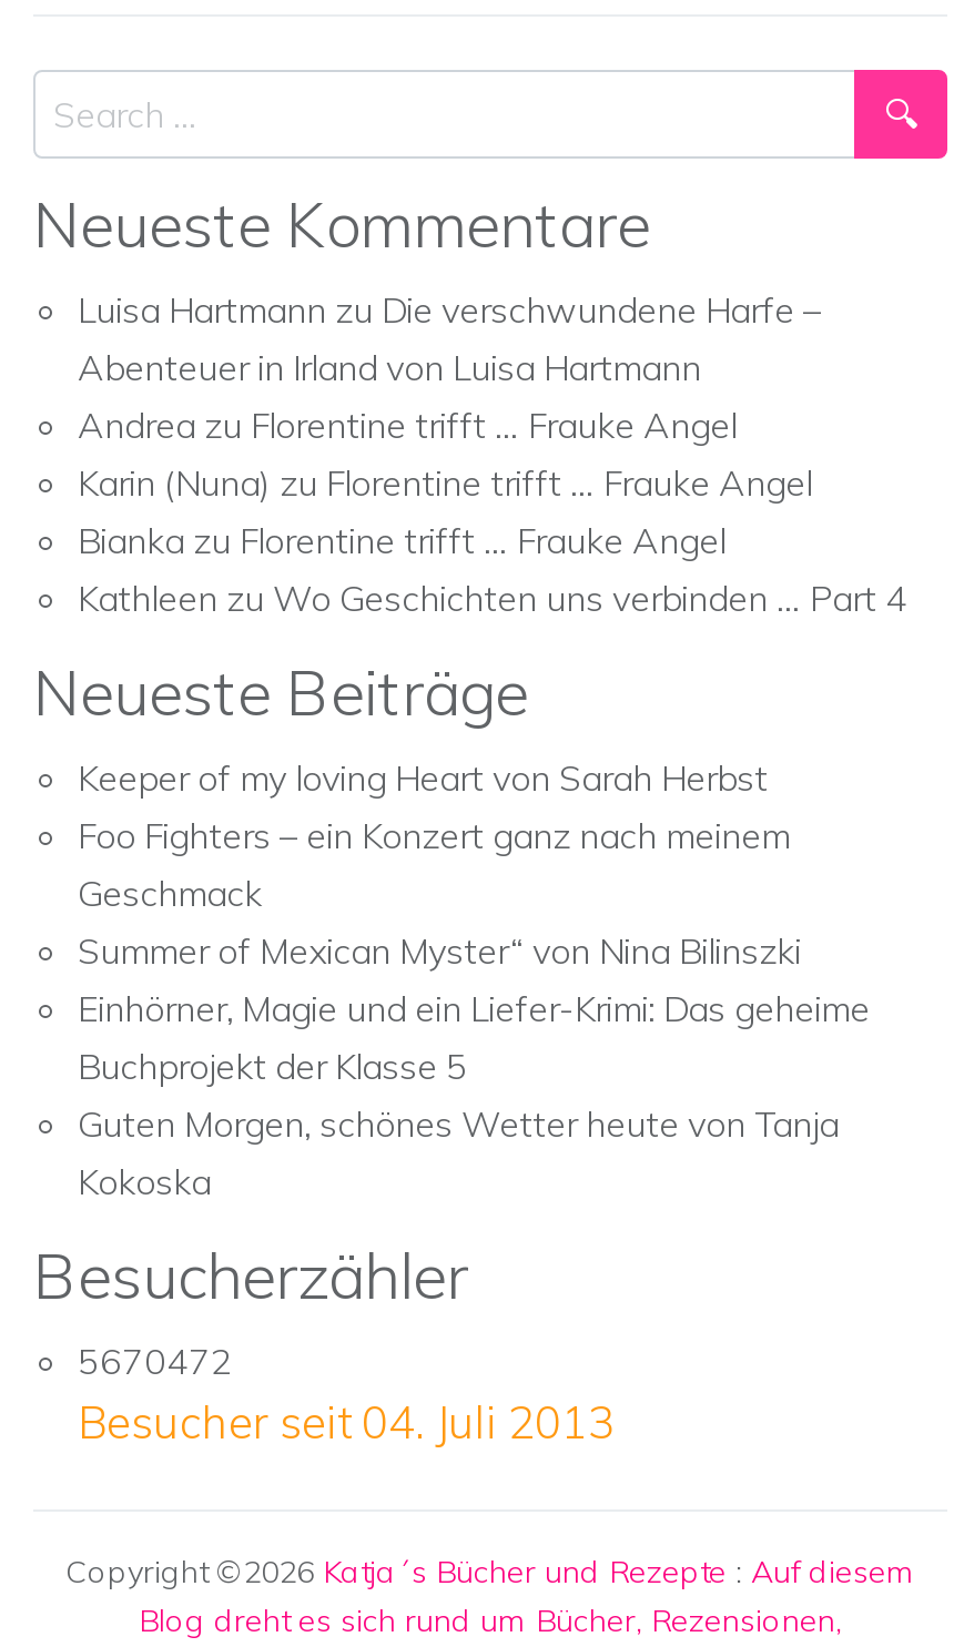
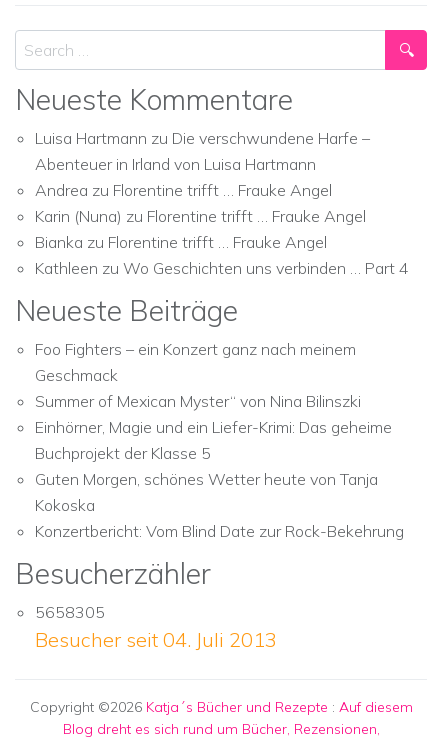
[78,755,768,800] Keeper of my loving Heart von Sarah Herbst -> none
moved [78,813,870,1203] -> [35,339,392,515]: Foo Fighters – ein Konzert ganz nach meinem | Geschmack | Summer of Mexican Myster“ von Nina Bilinszki | Einhörner, Magie und ein Liefer-Krimi: Das geheime | Buchprojekt der Klasse 5 | Guten Morgen, schönes Wetter heute von Tanja | Kokoska
none -> [35,521,404,541] Konzertbericht: Vom Blind Date zur Rock-Bekehrung
[78,1339,233,1383] 5670472 -> [35,602,105,622] 5658305

